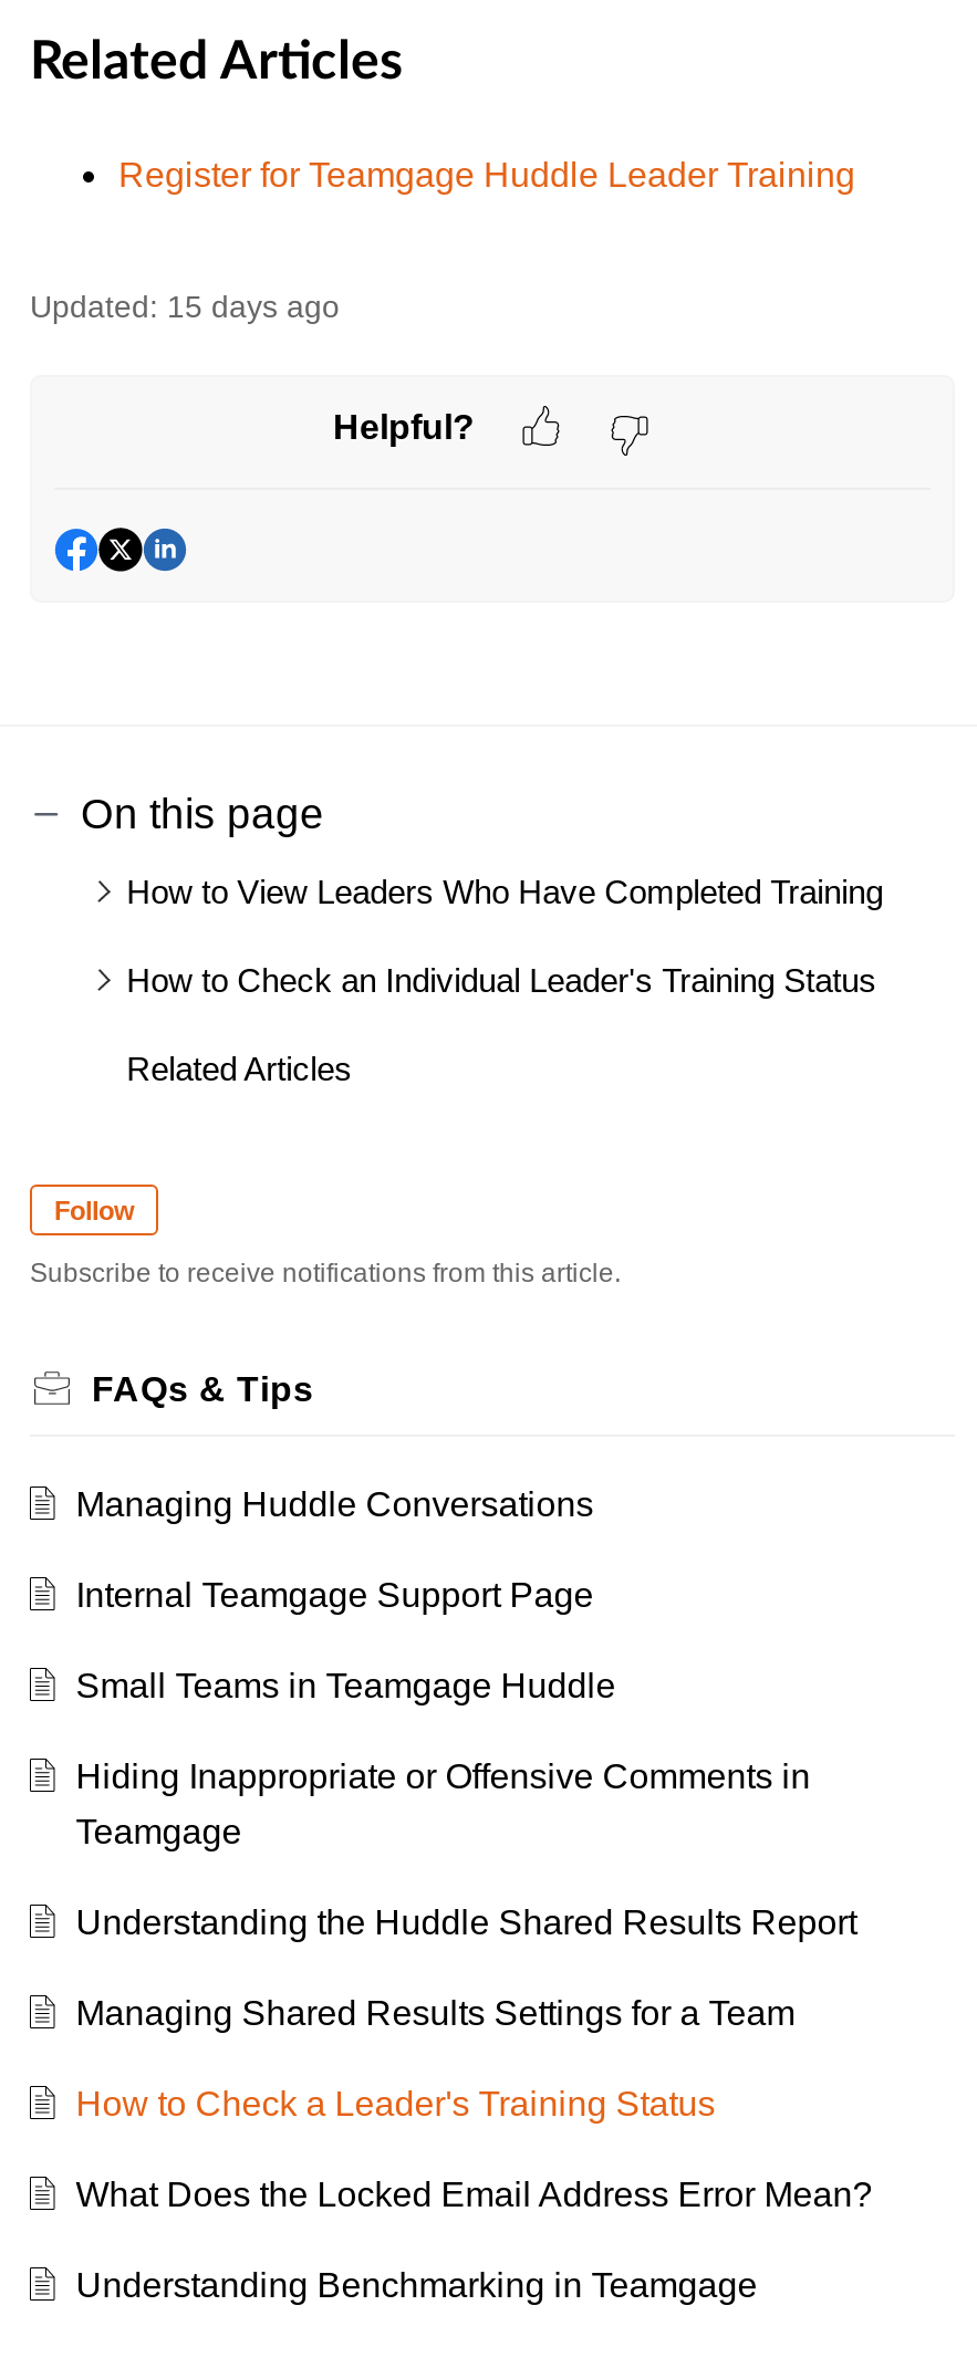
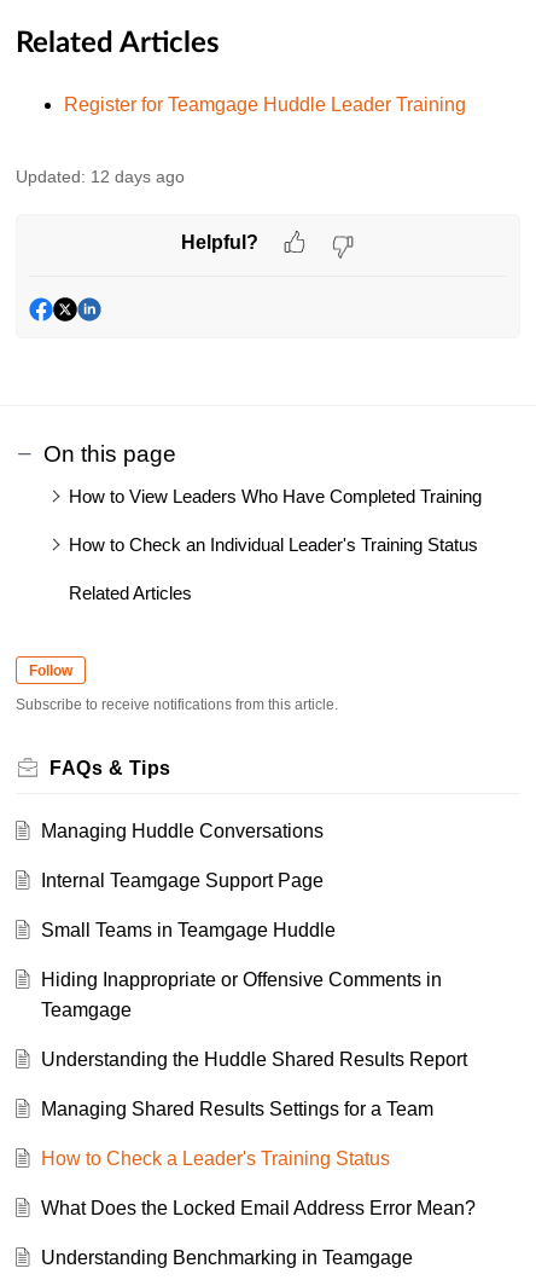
[30,290,340,325] Updated: 15 days ago -> [16,167,185,187] Updated: 12 days ago

